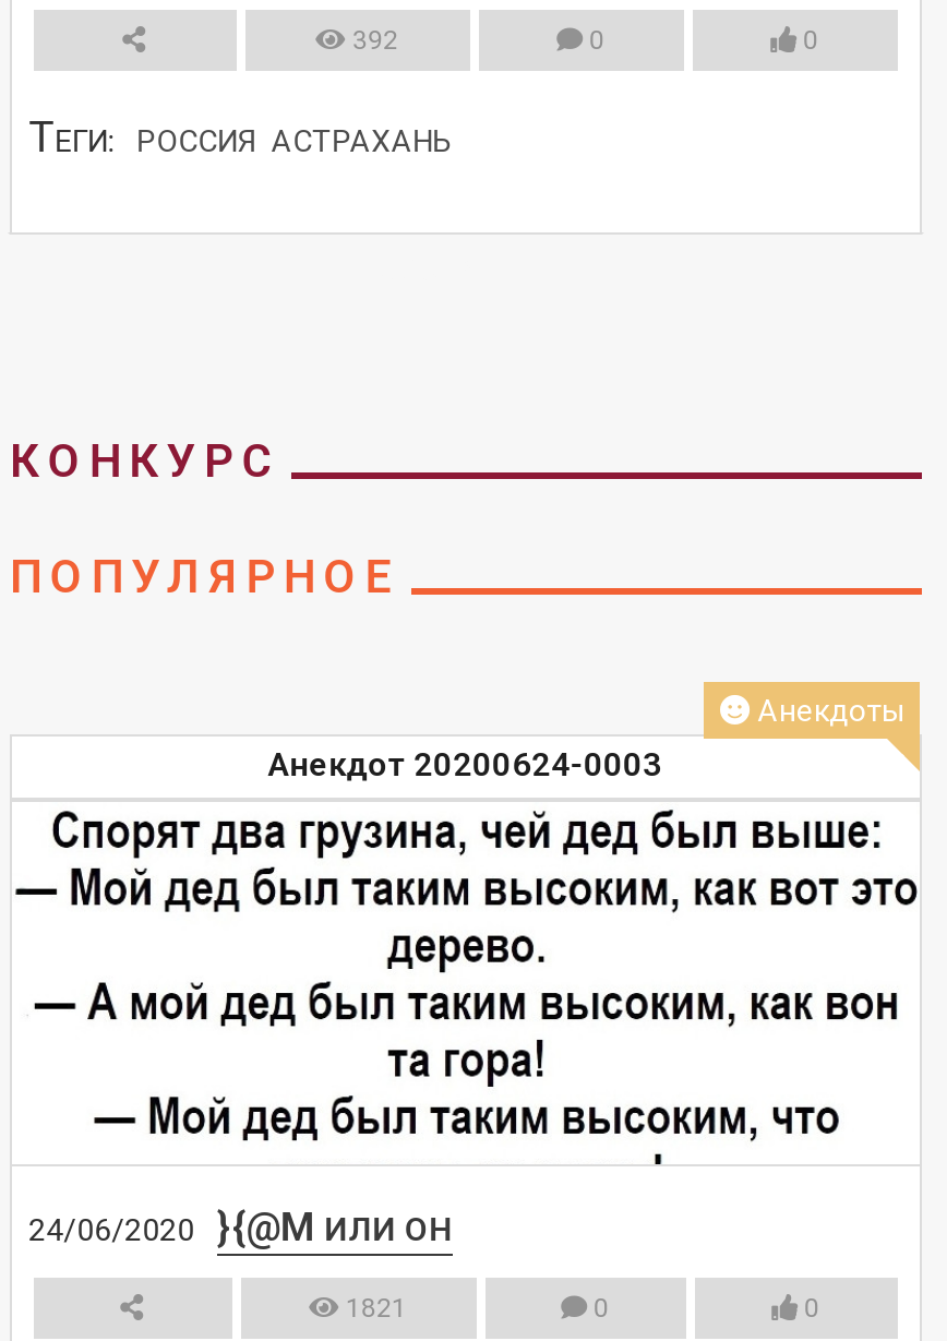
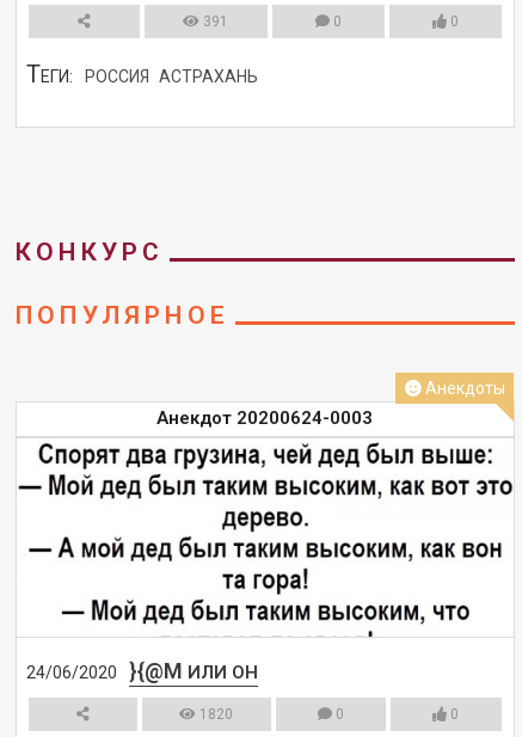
[346,26,398,56] 392 -> [200,13,228,30] 391
[340,1292,407,1322] 1821 -> [196,706,233,723] 1820

